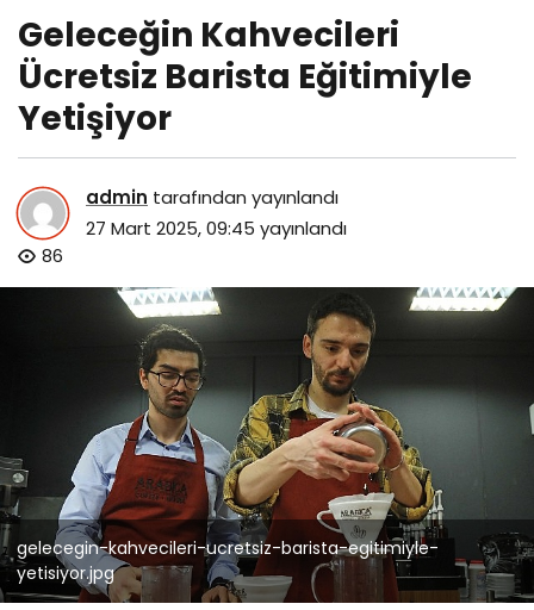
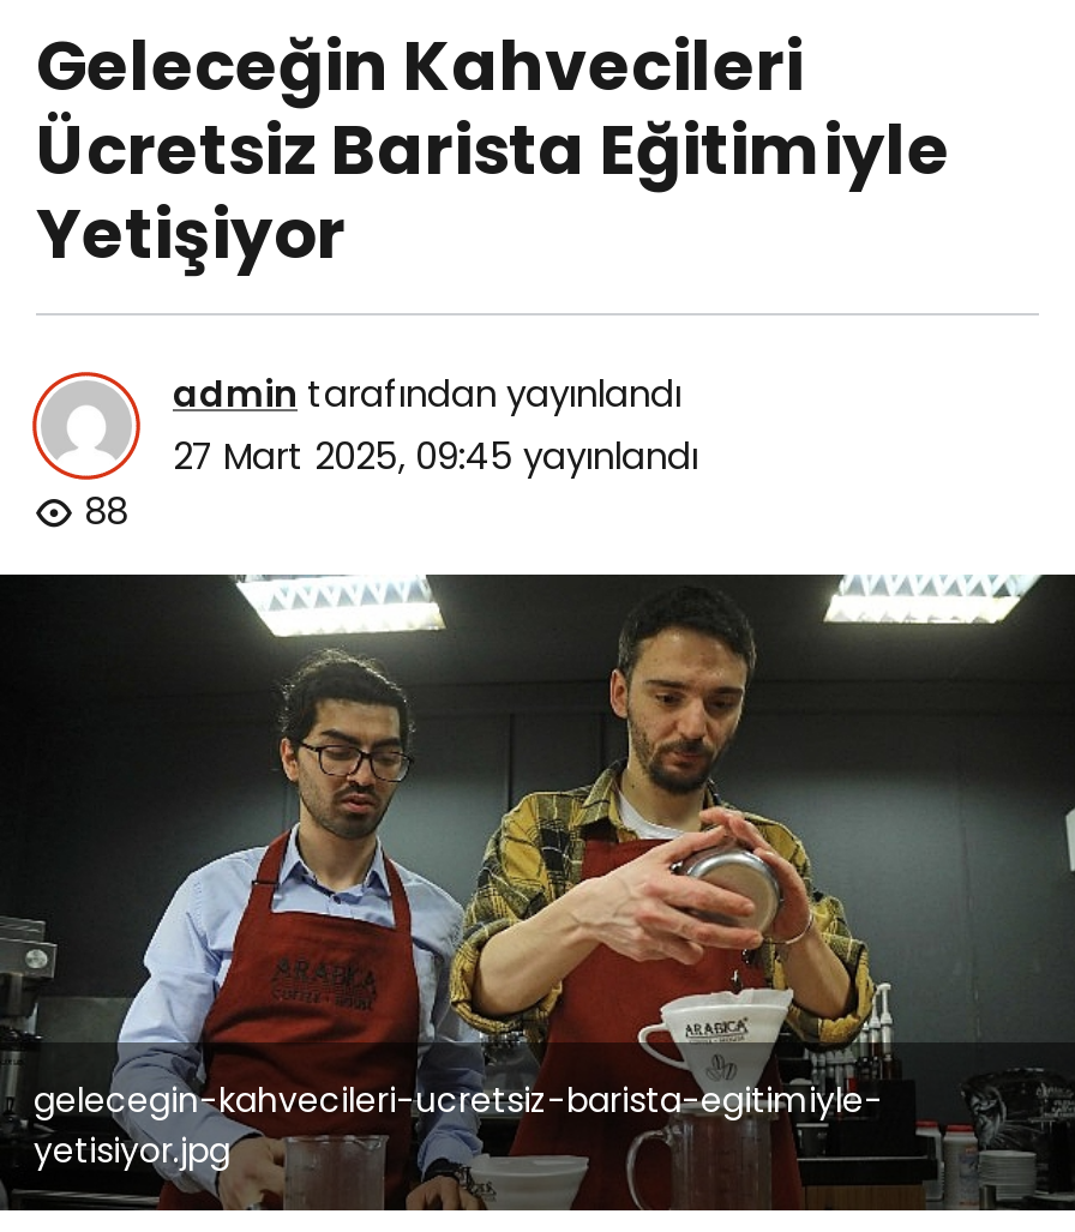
[42,242,63,267] 86 -> [84,485,127,535] 88

